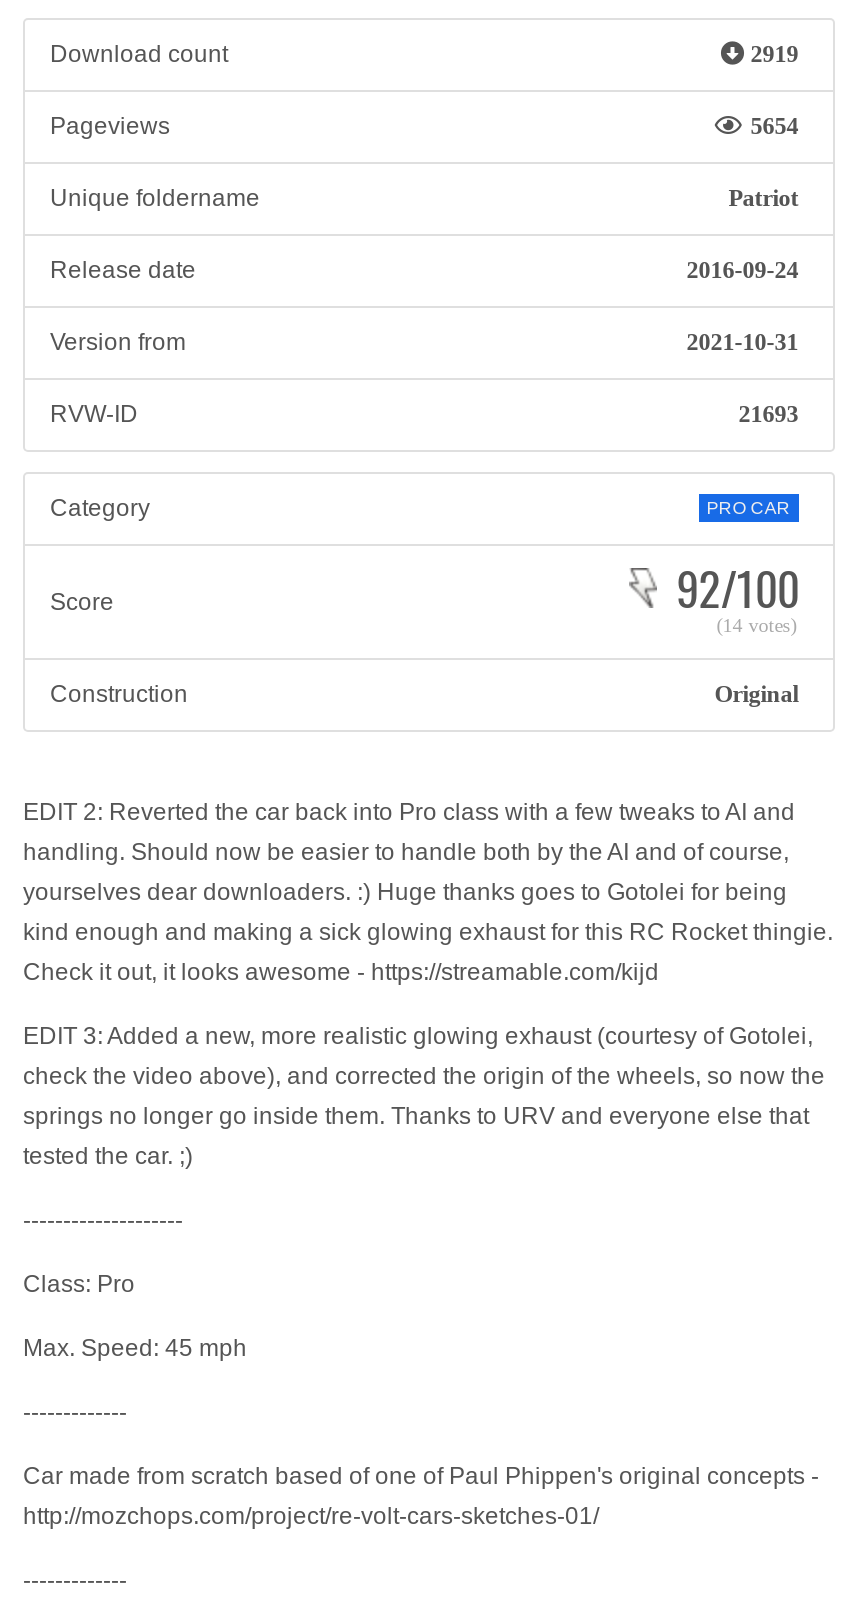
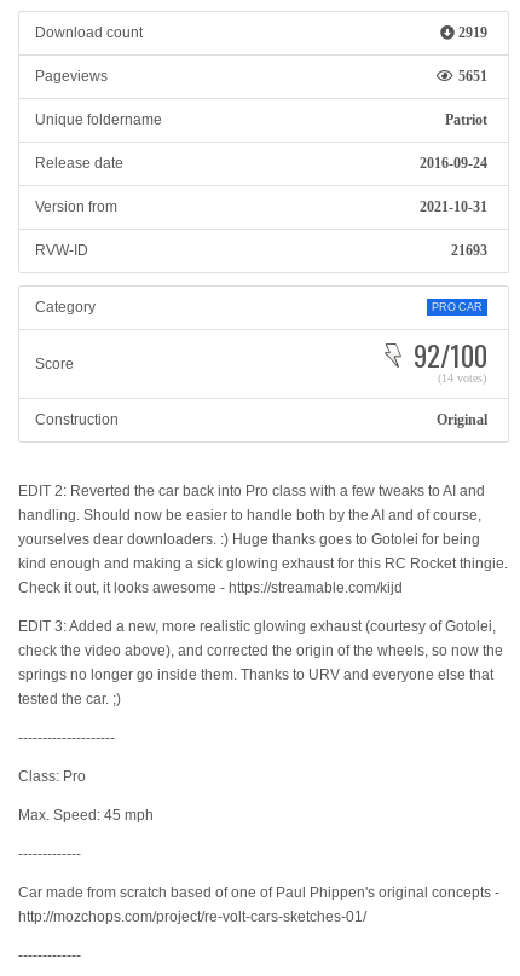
[750,112,798,140] 5654 -> [458,68,487,85] 5651

